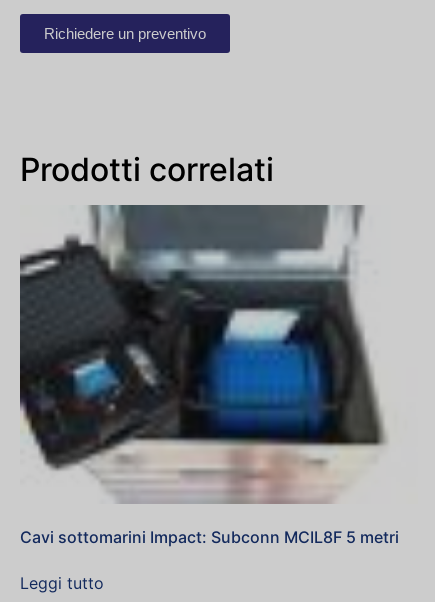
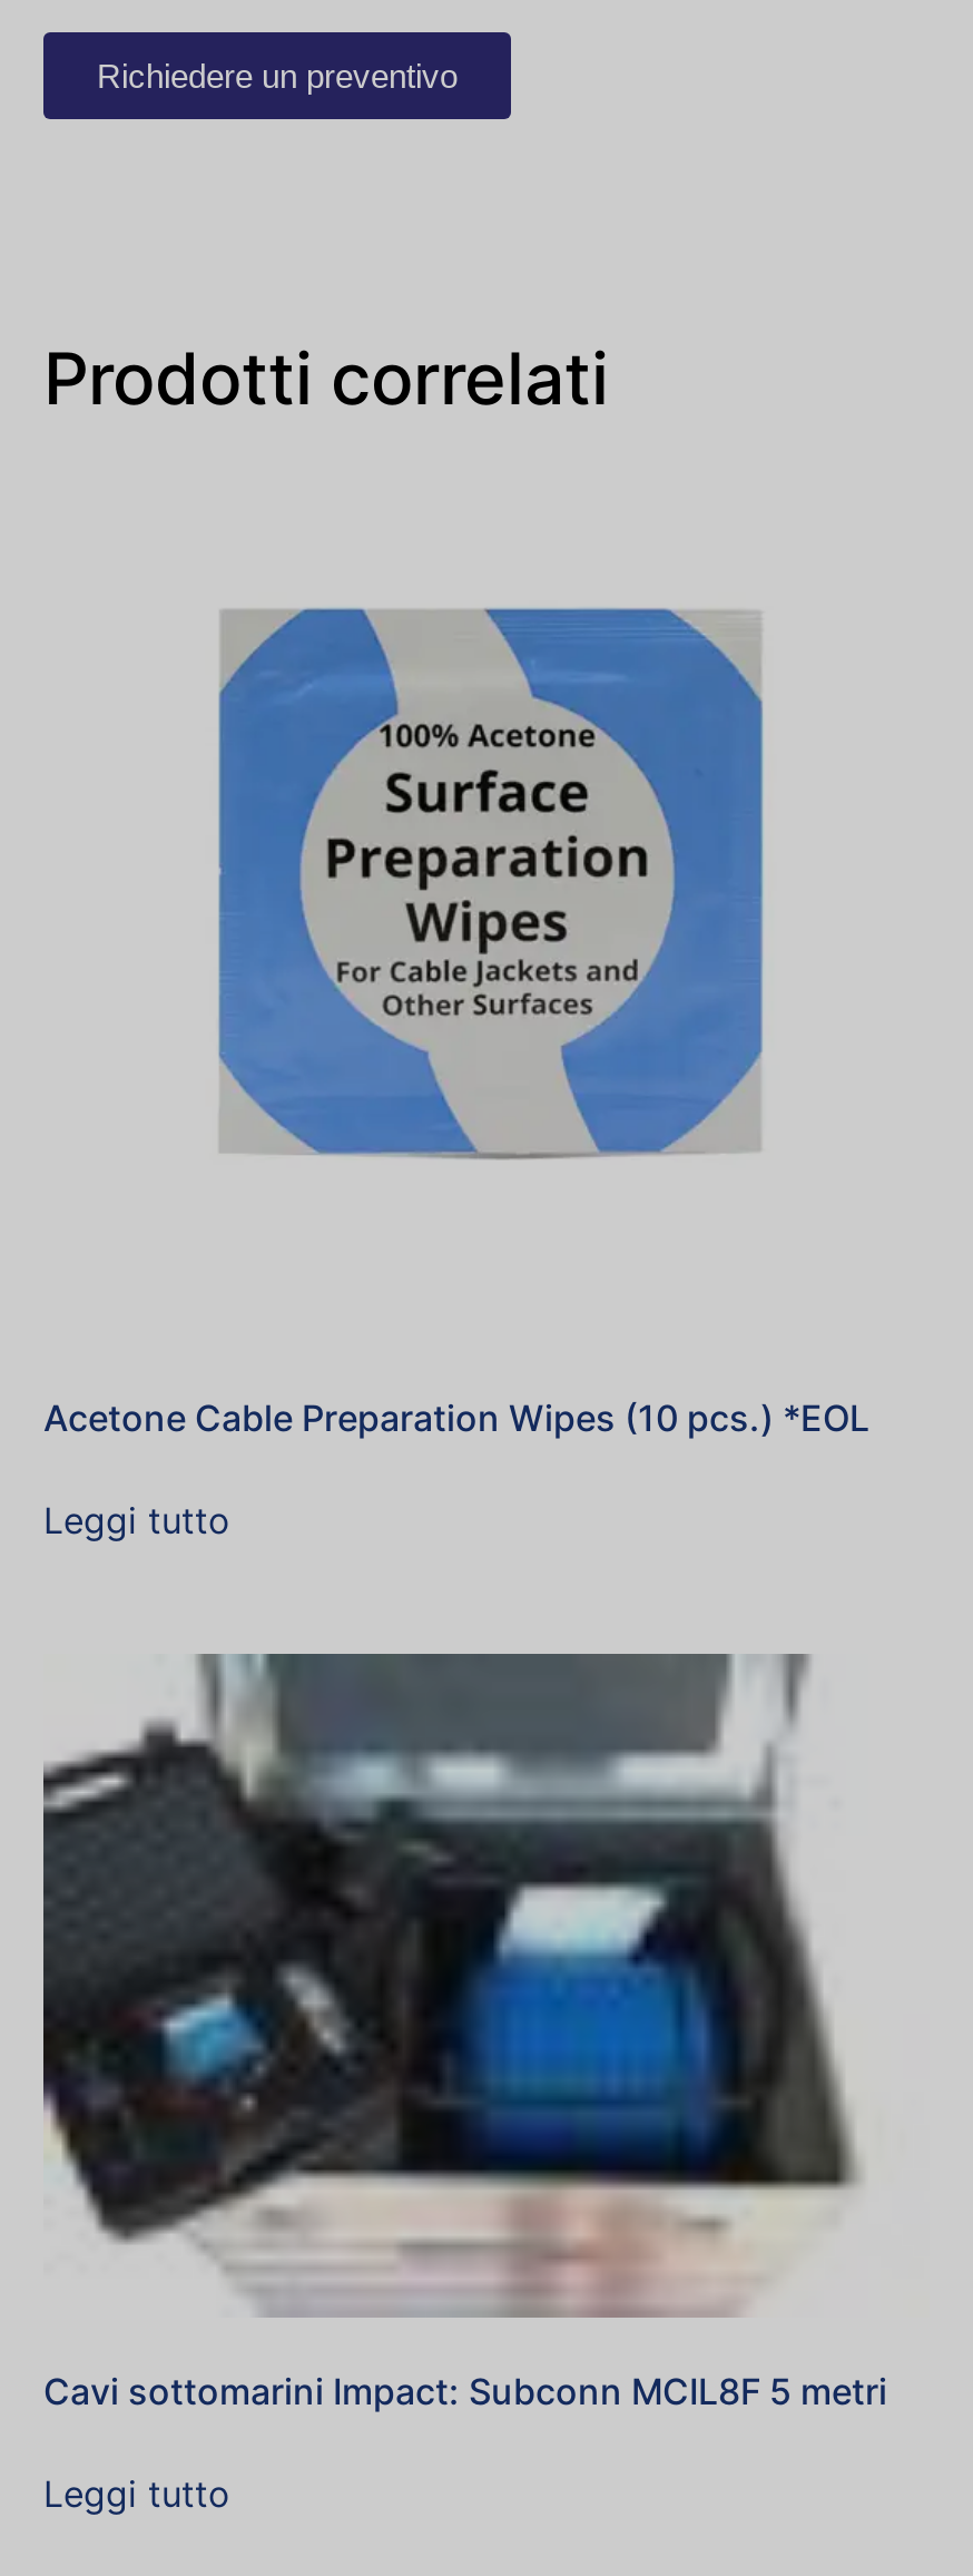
none -> [43,1395,869,1542] Acetone Cable Preparation Wipes (10 pcs.) *EOL | Leggi tutto
none -> [217,606,765,1160] [image]

